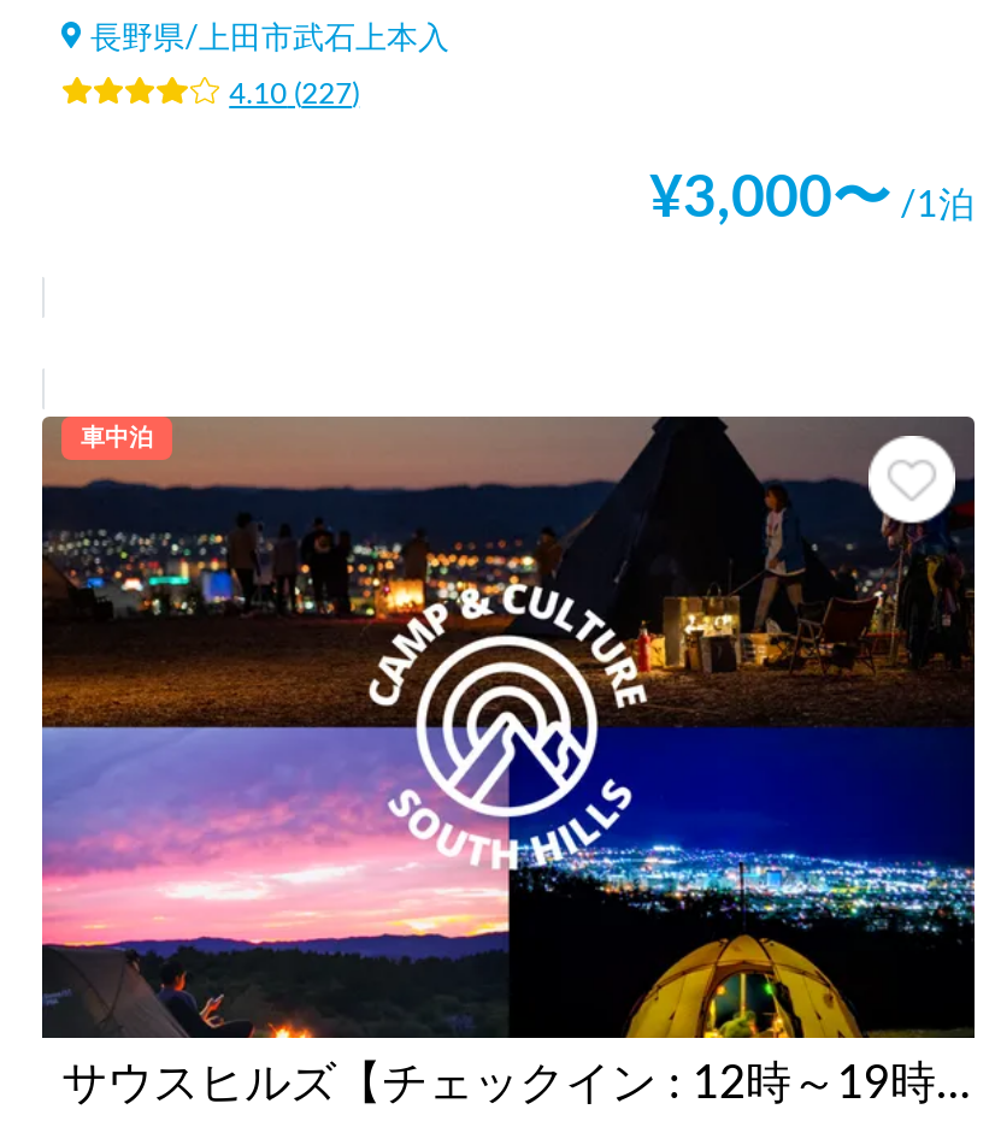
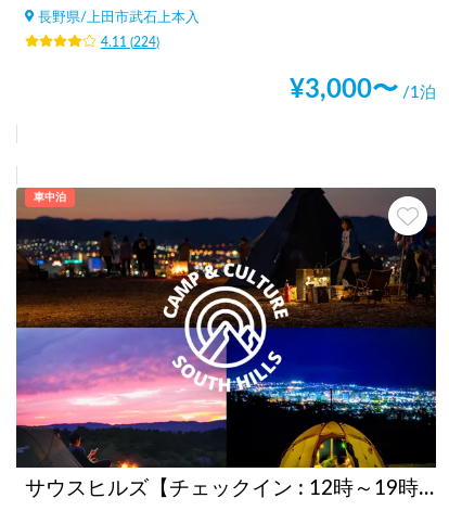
[229,79,359,108] 4.10 (227) -> [100,36,159,49] 4.11 (224)

